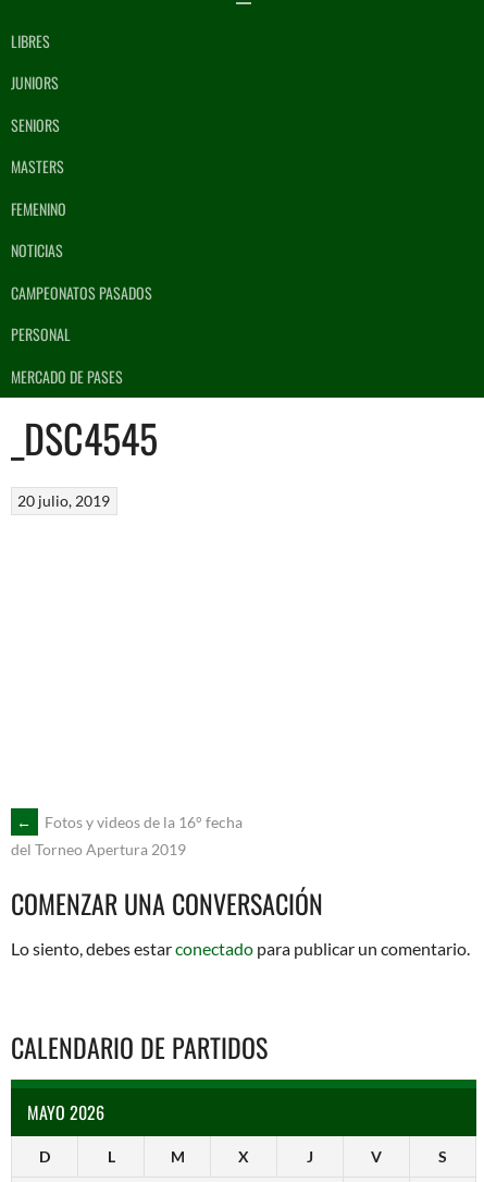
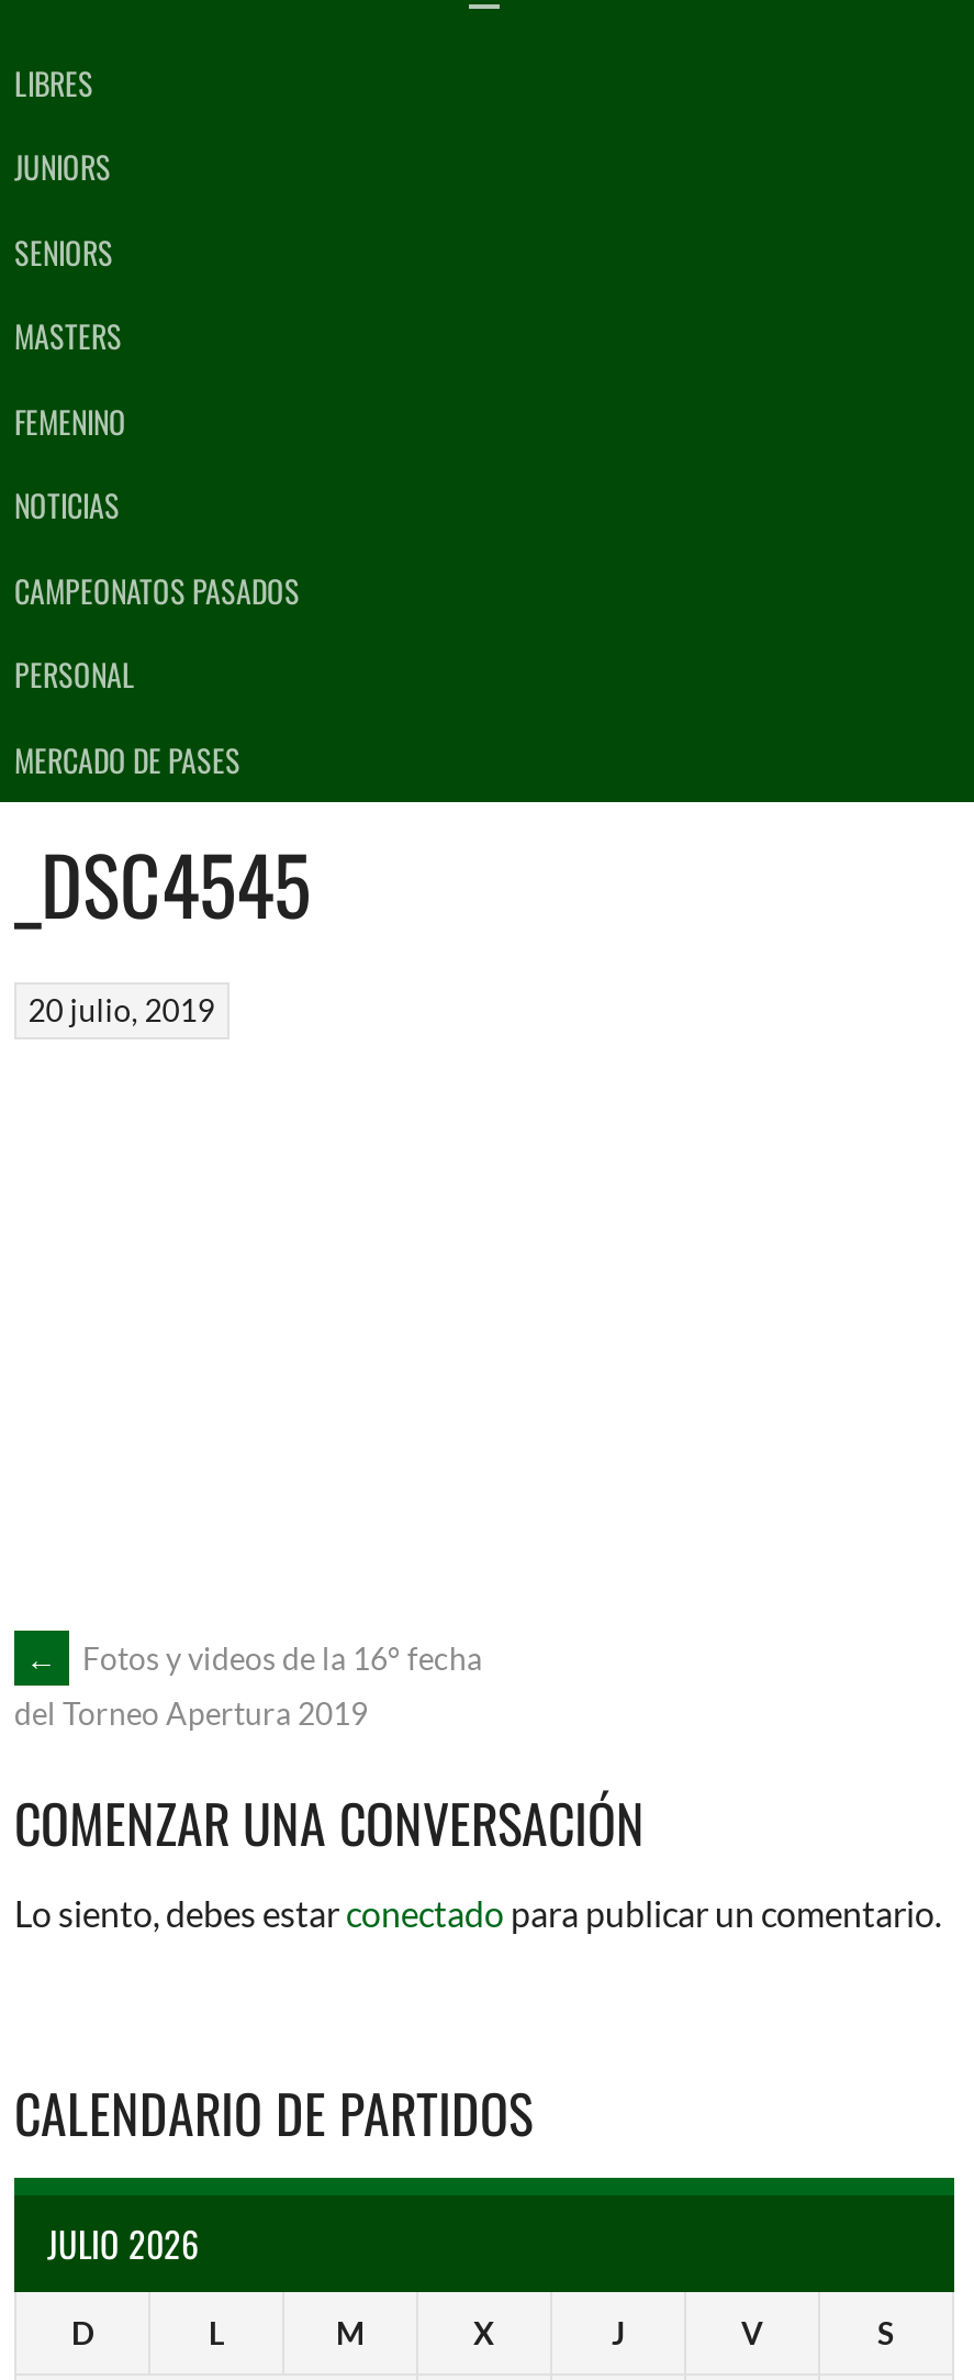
[27,1099,104,1125] MAYO 2026 -> [47,2217,199,2270] JULIO 2026

